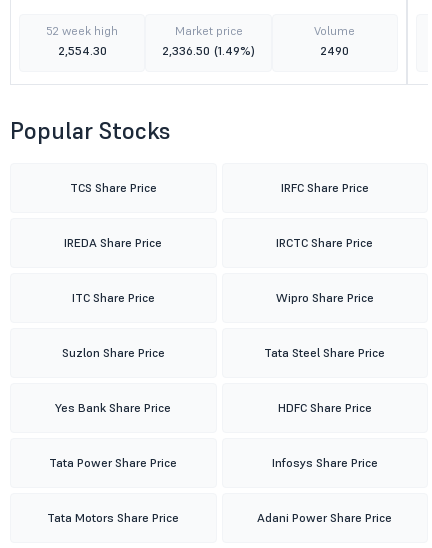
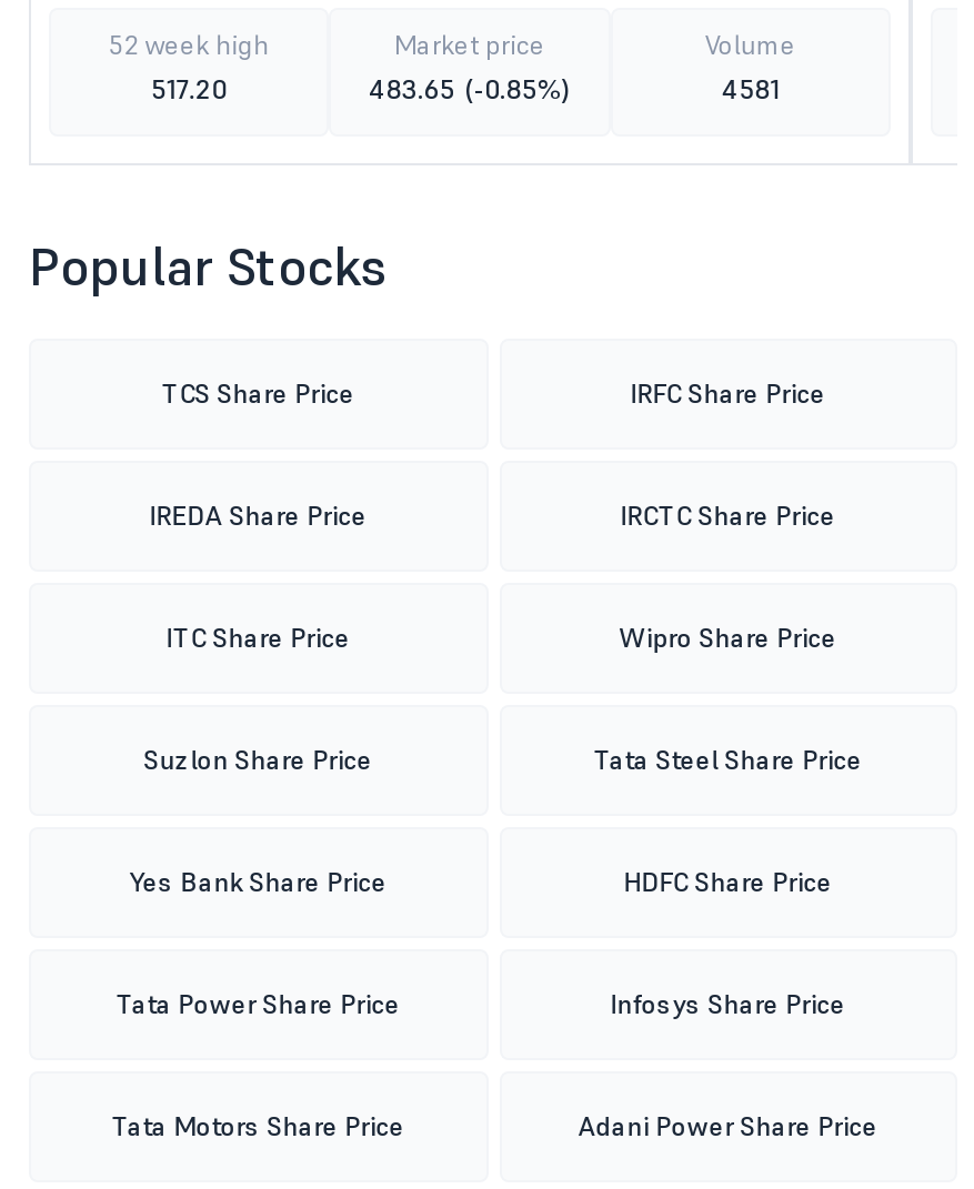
[58,43,107,58] 2,554.30 -> [151,72,227,105] 517.20
[162,43,255,58] 2,336.50 (1.49%) -> [369,72,571,105] 483.65 (-0.85%)
[320,43,349,58] 2490 -> [722,72,779,105] 4581

